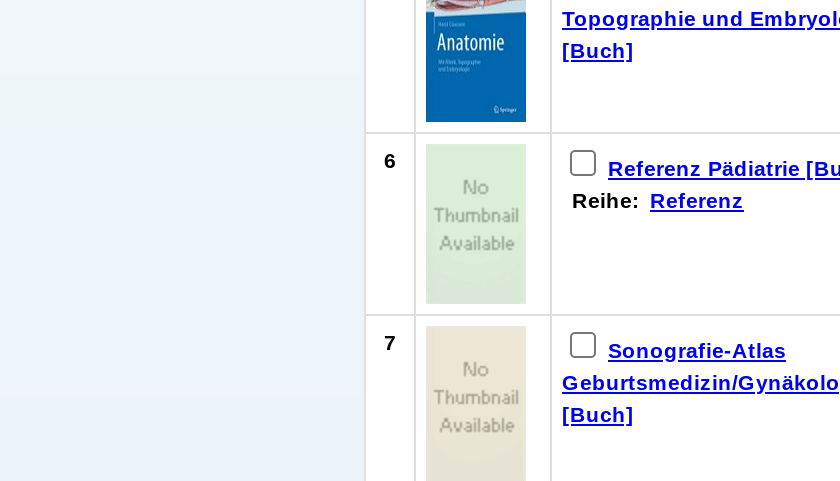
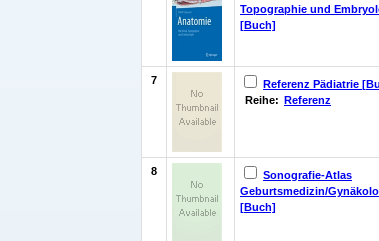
[384,148,396,172] 6 -> [151,74,157,86] 7
[384,330,396,354] 7 -> [151,165,157,177] 8

